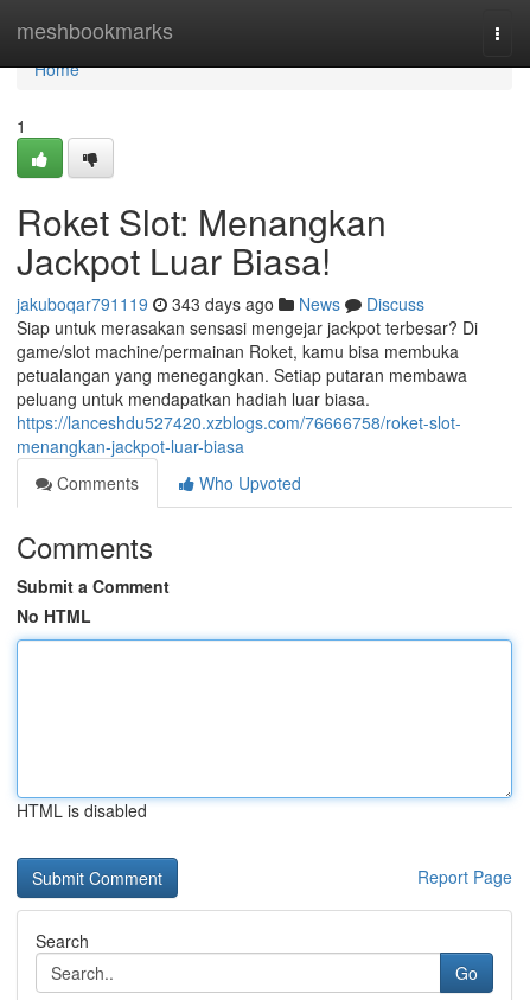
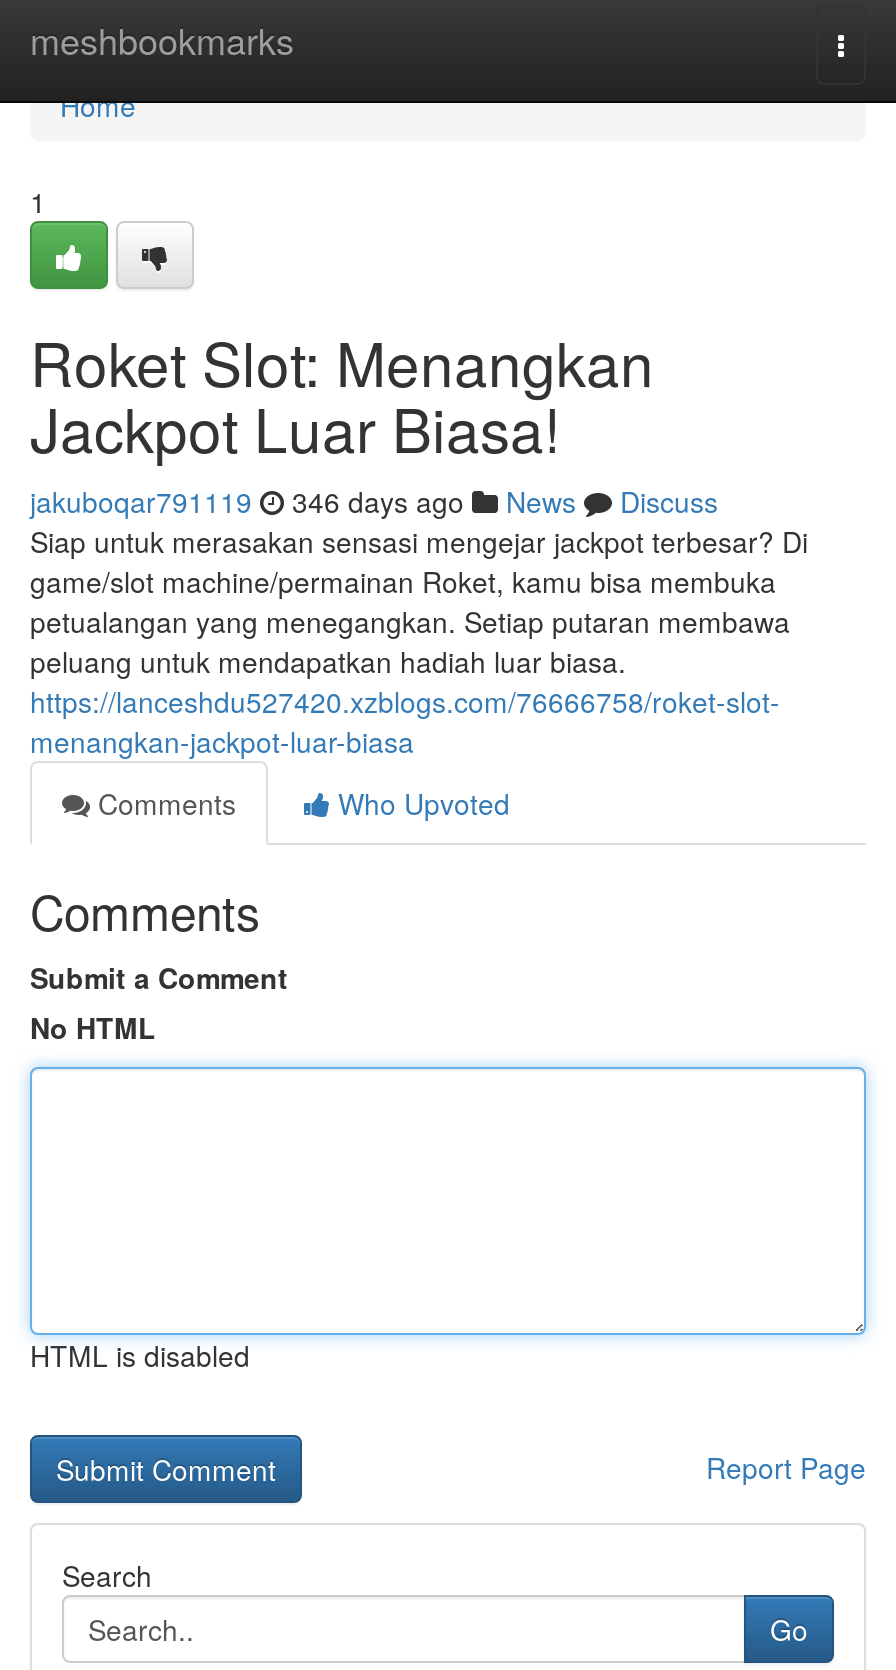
[17,292,424,316] jakuboqar791119 343 days ago News Discuss -> [30,481,718,521] jakuboqar791119 346 days ago News Discuss

